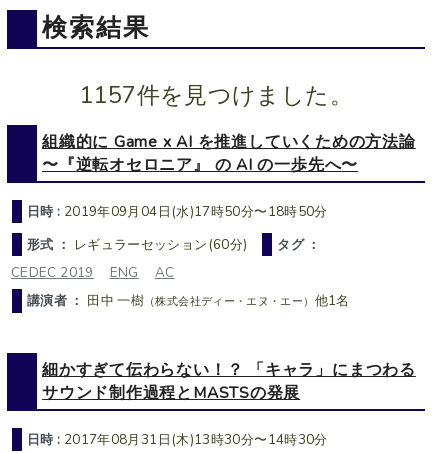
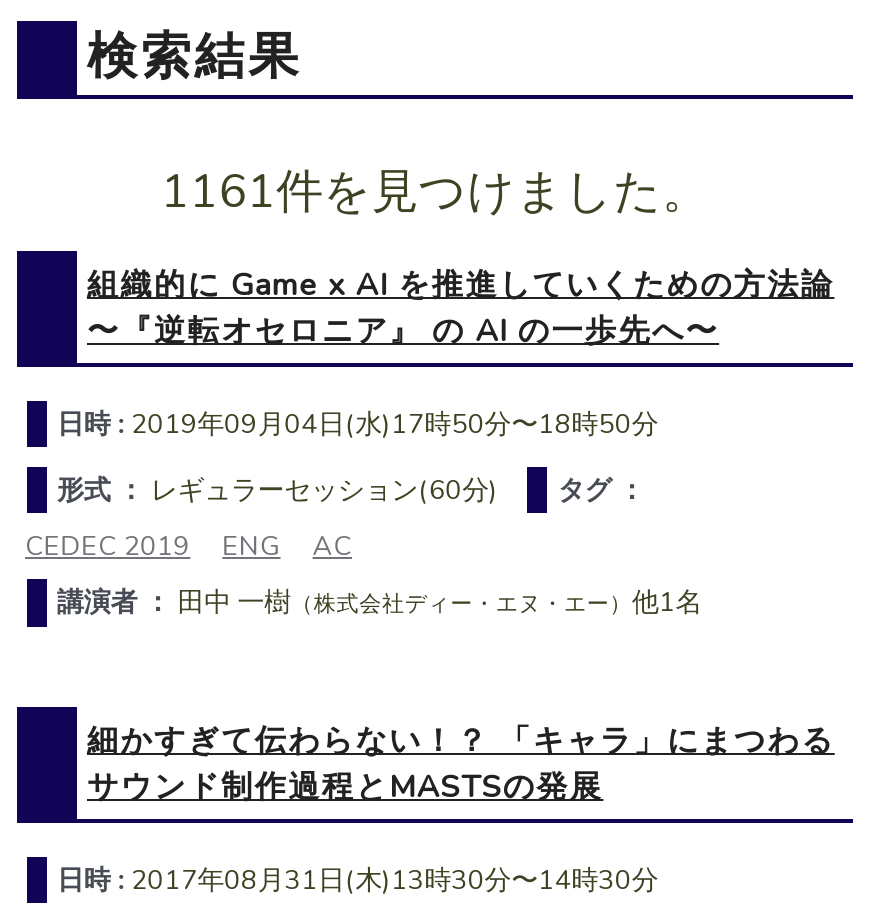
[79,78,353,110] 1157件を見つけました。 -> [161,158,709,222] 1161件を見つけました。

